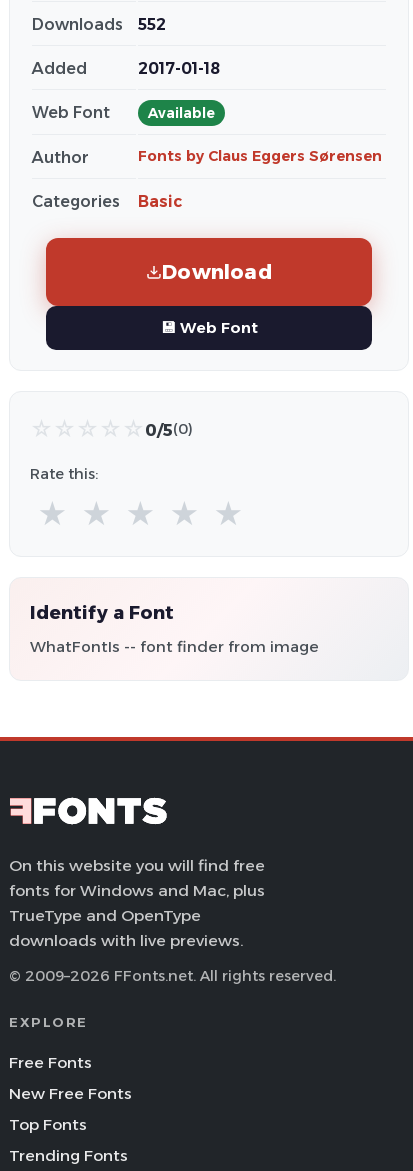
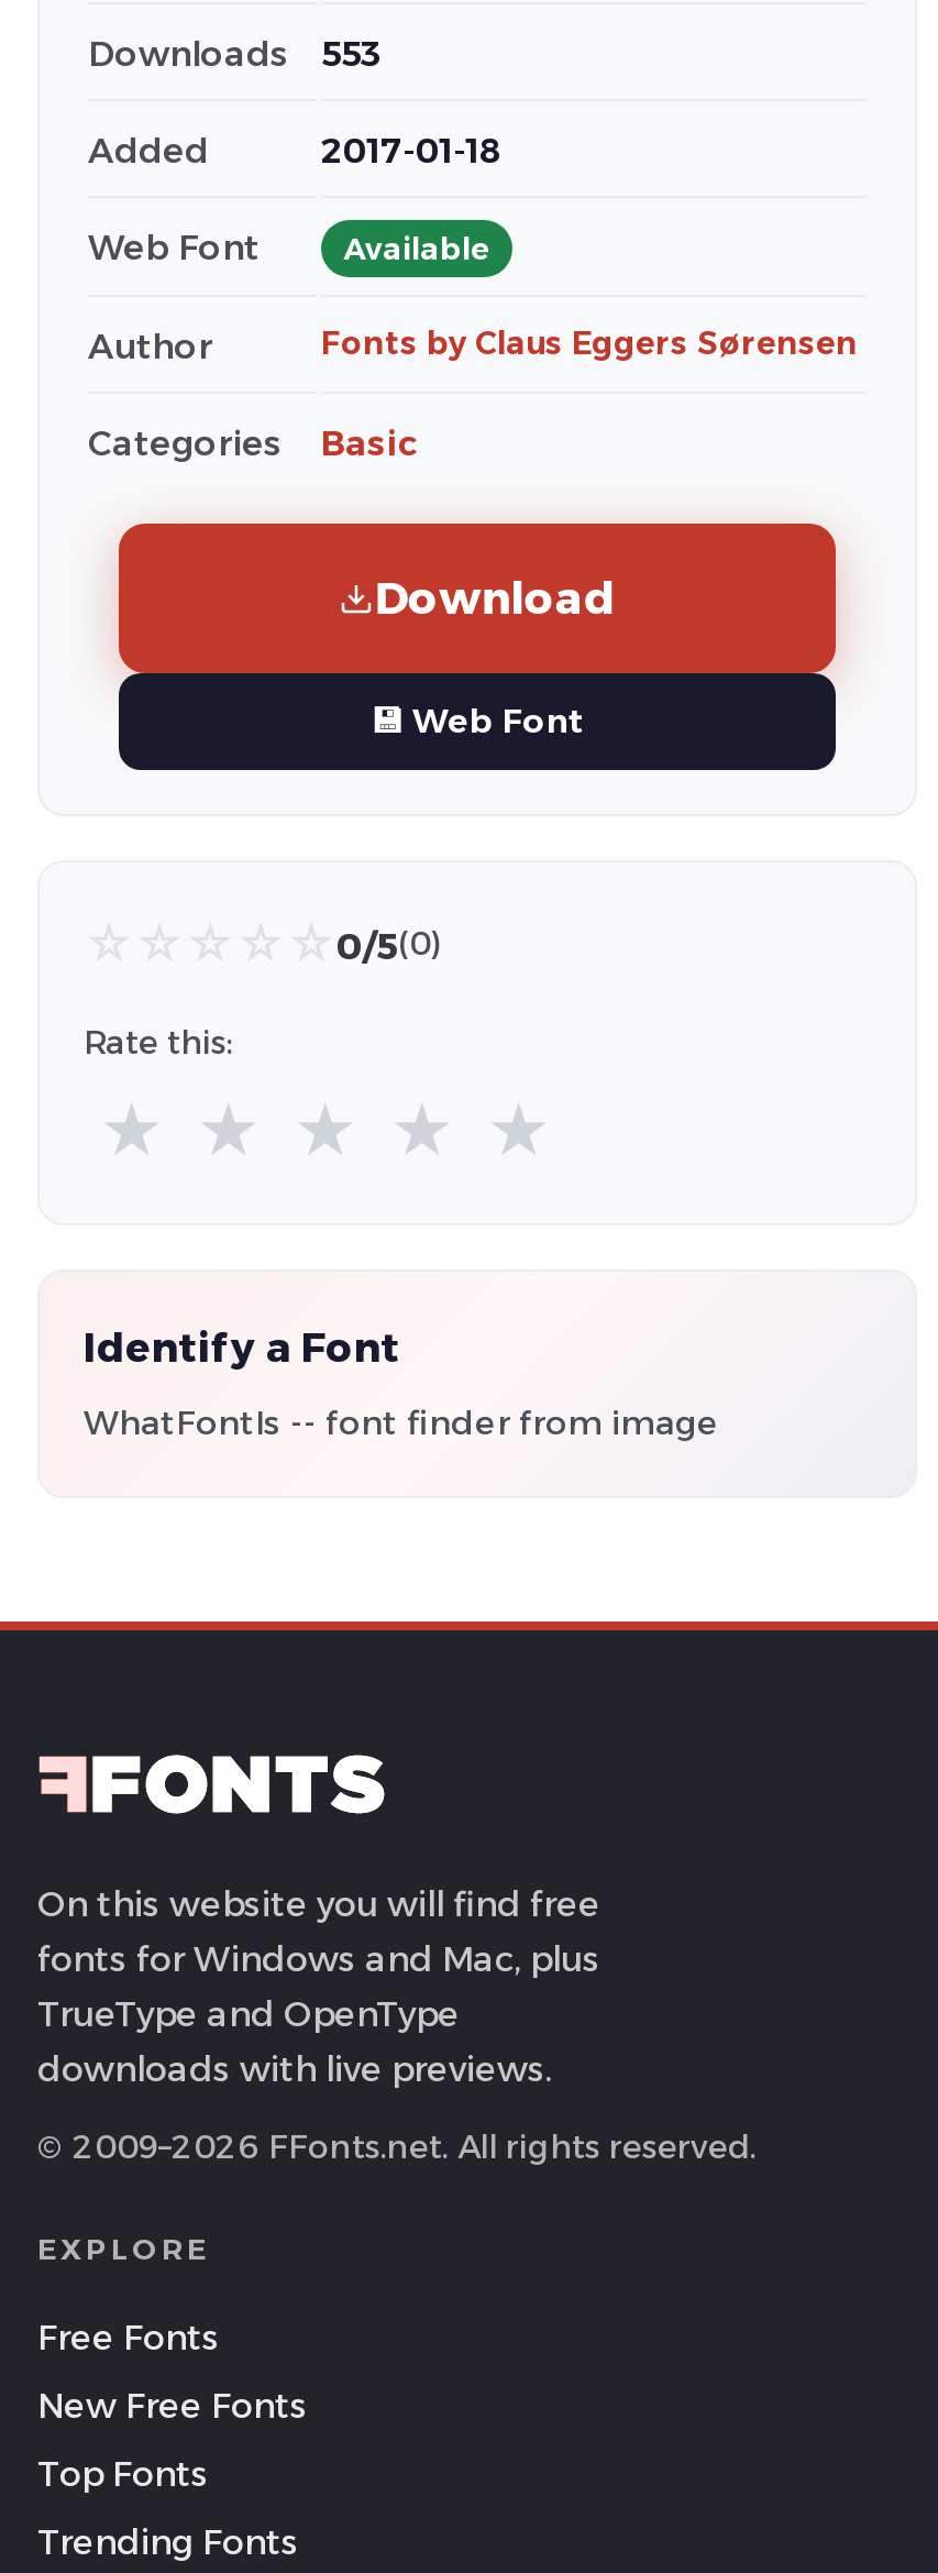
[32,15,166,34] Downloads 552 -> [88,33,383,75] Downloads 553

